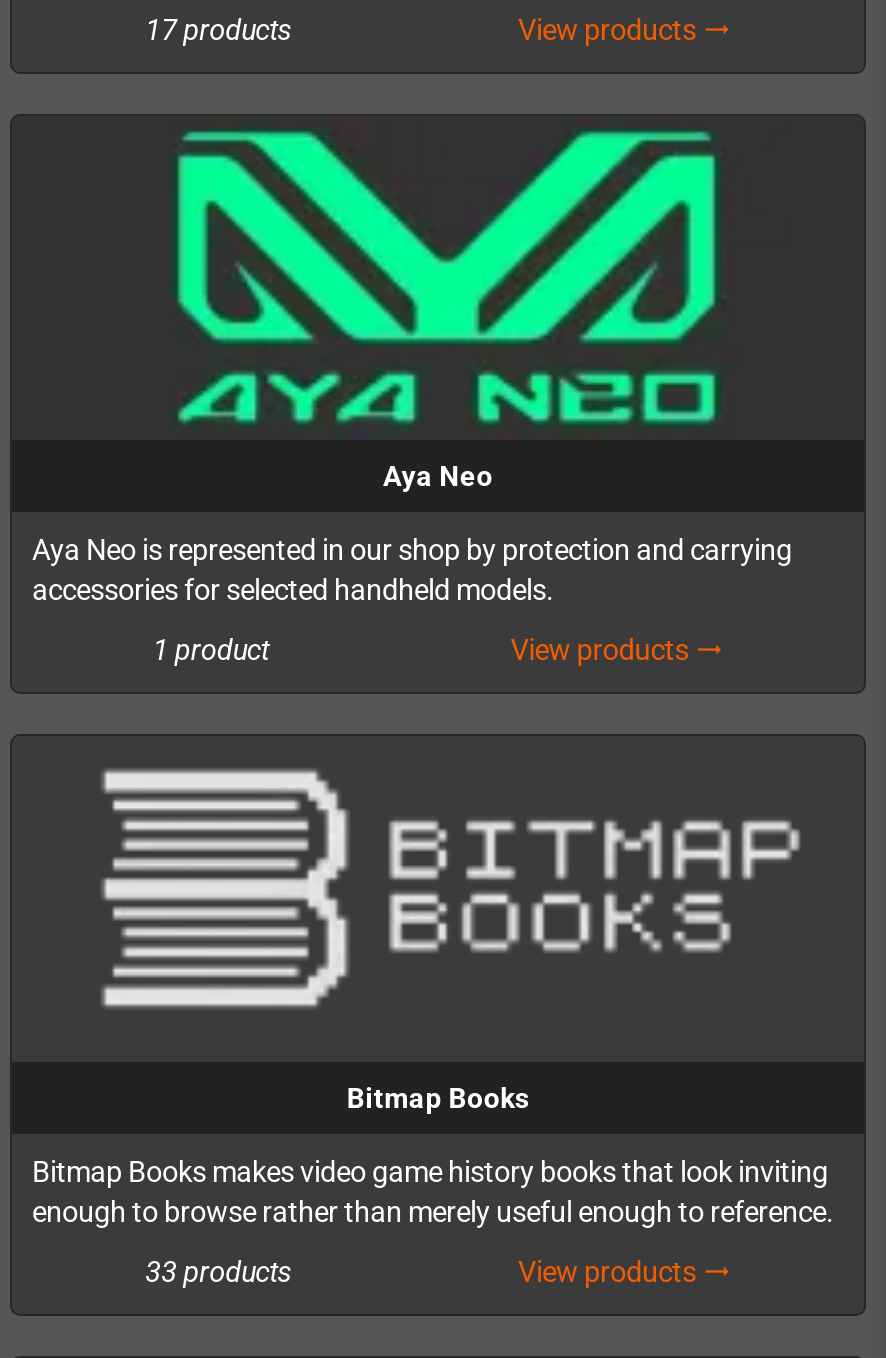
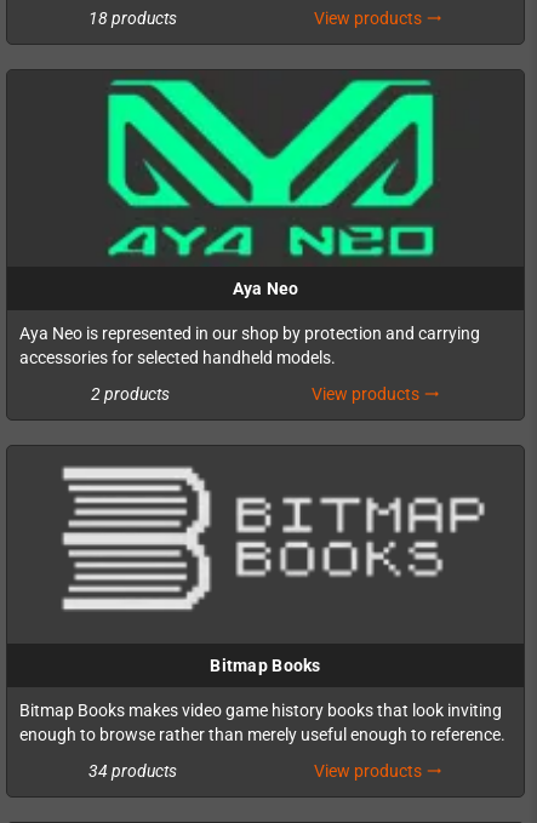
[145,14,291,48] 17 products -> [88,9,176,29] 18 products
[153,635,269,669] 1 product -> [90,385,169,405] 2 products
[145,1255,291,1289] 33 products -> [88,761,176,781] 34 products

